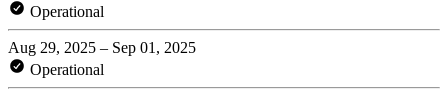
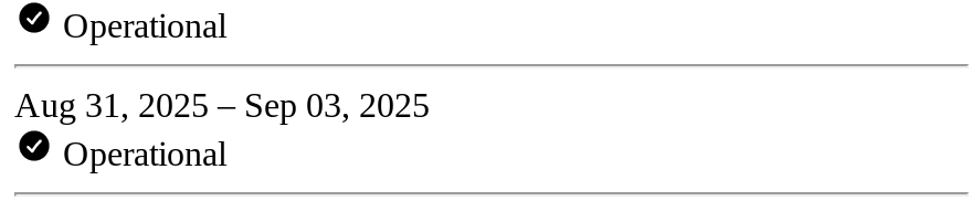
[8,39,196,56] Aug 29, 2025 – Sep 01, 2025 -> [14,86,430,123] Aug 31, 2025 – Sep 03, 2025

